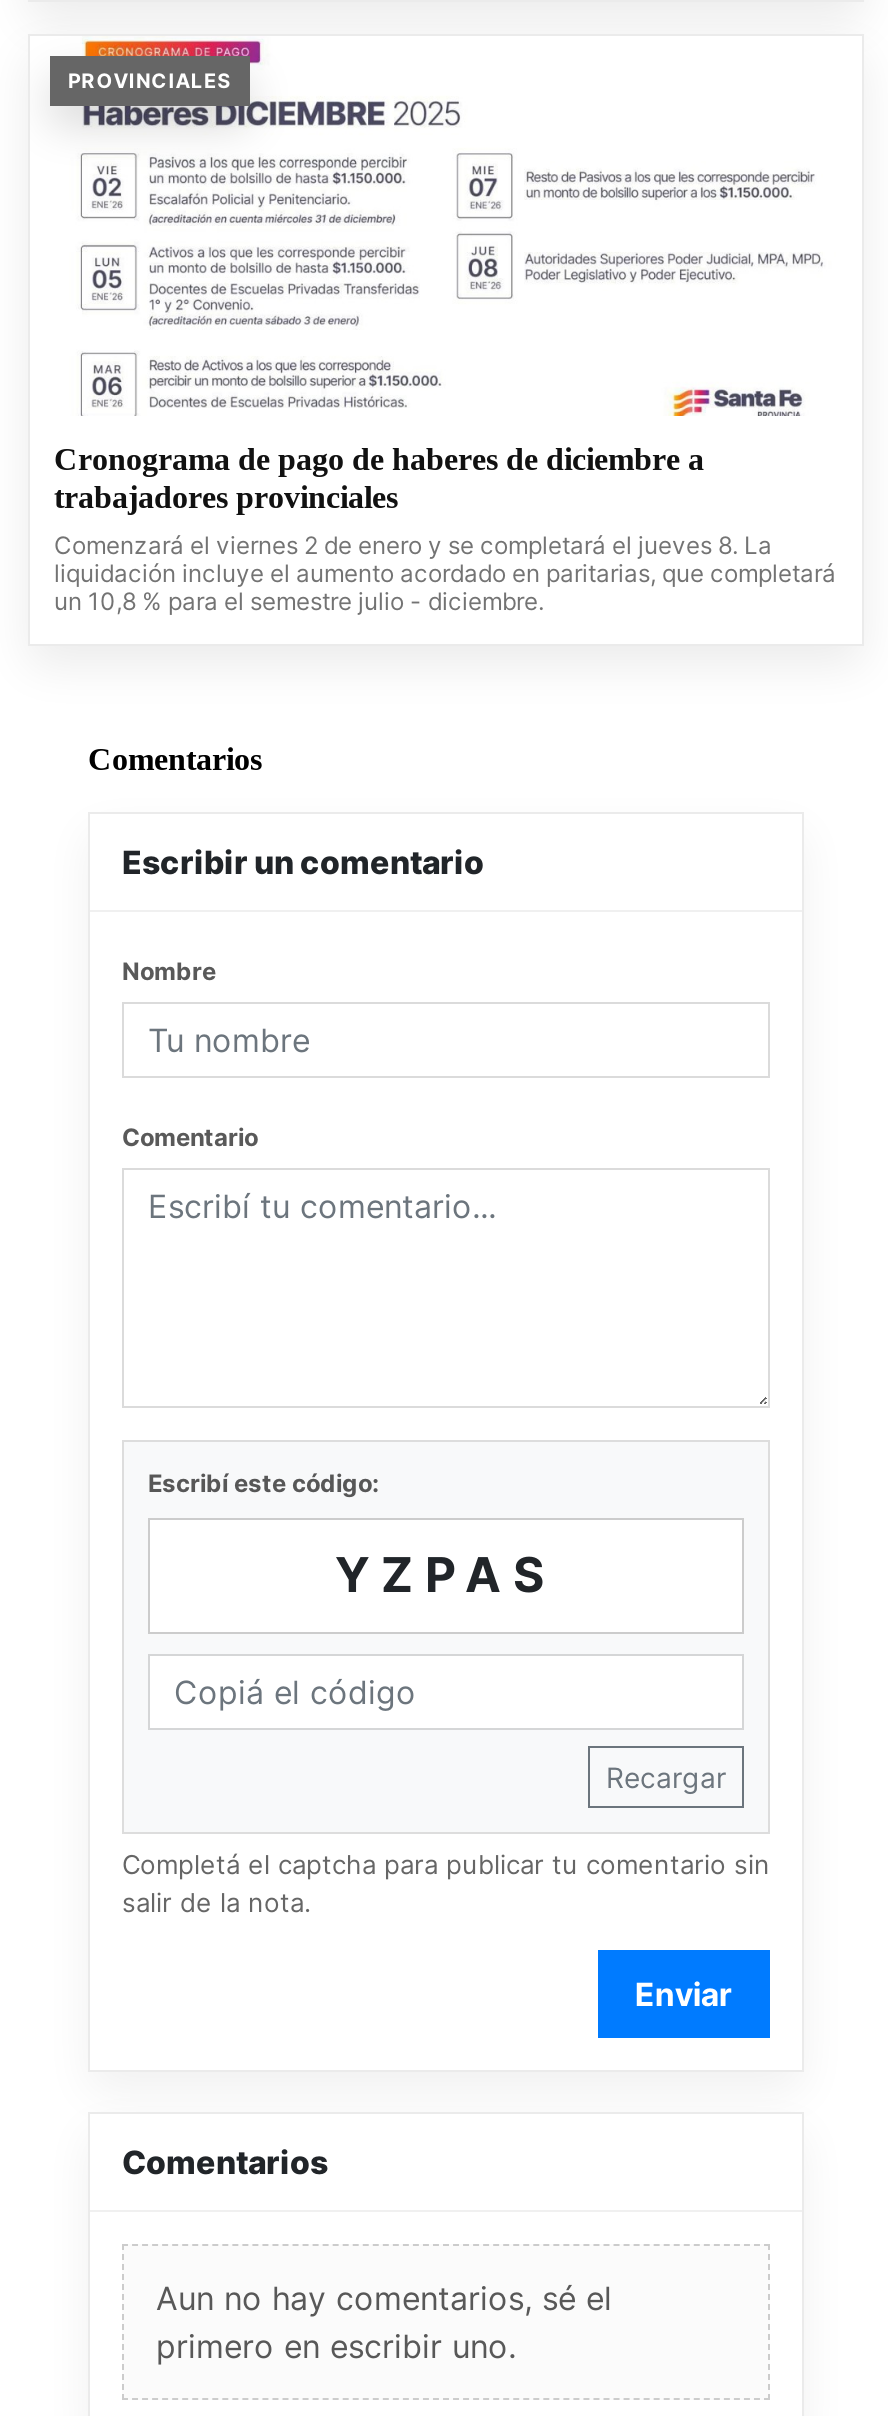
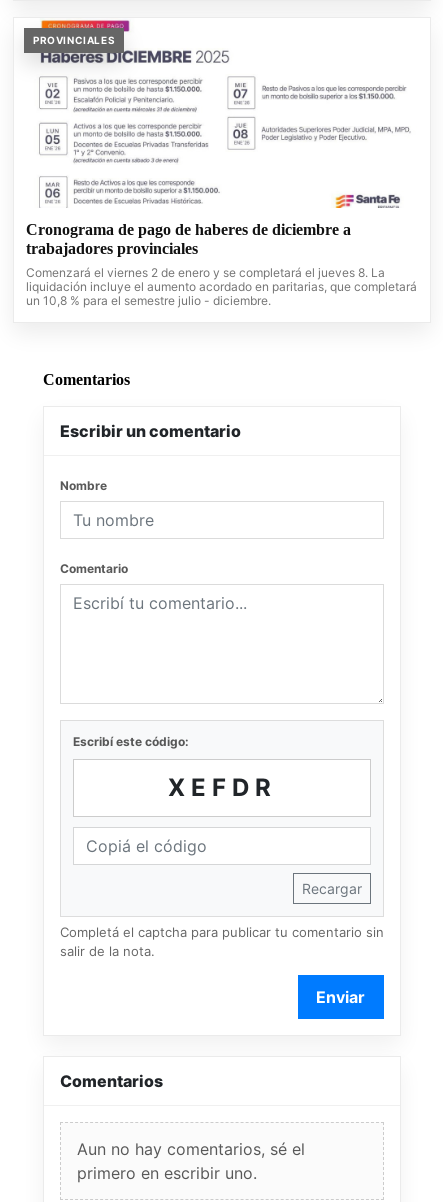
[335,1546,557,1604] YZPAS -> [167,773,276,802] XEFDR

